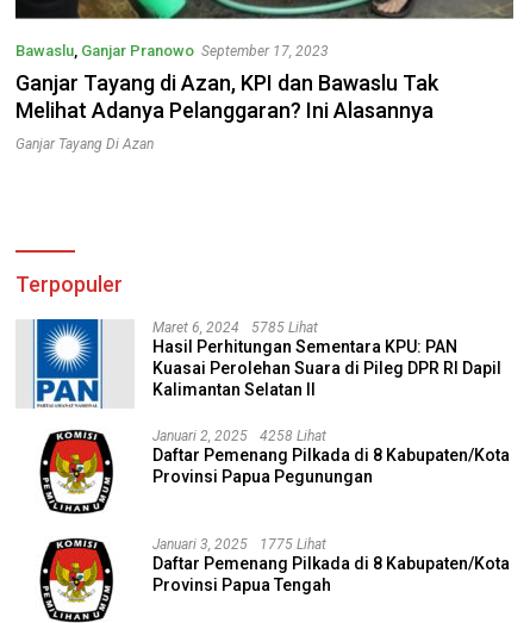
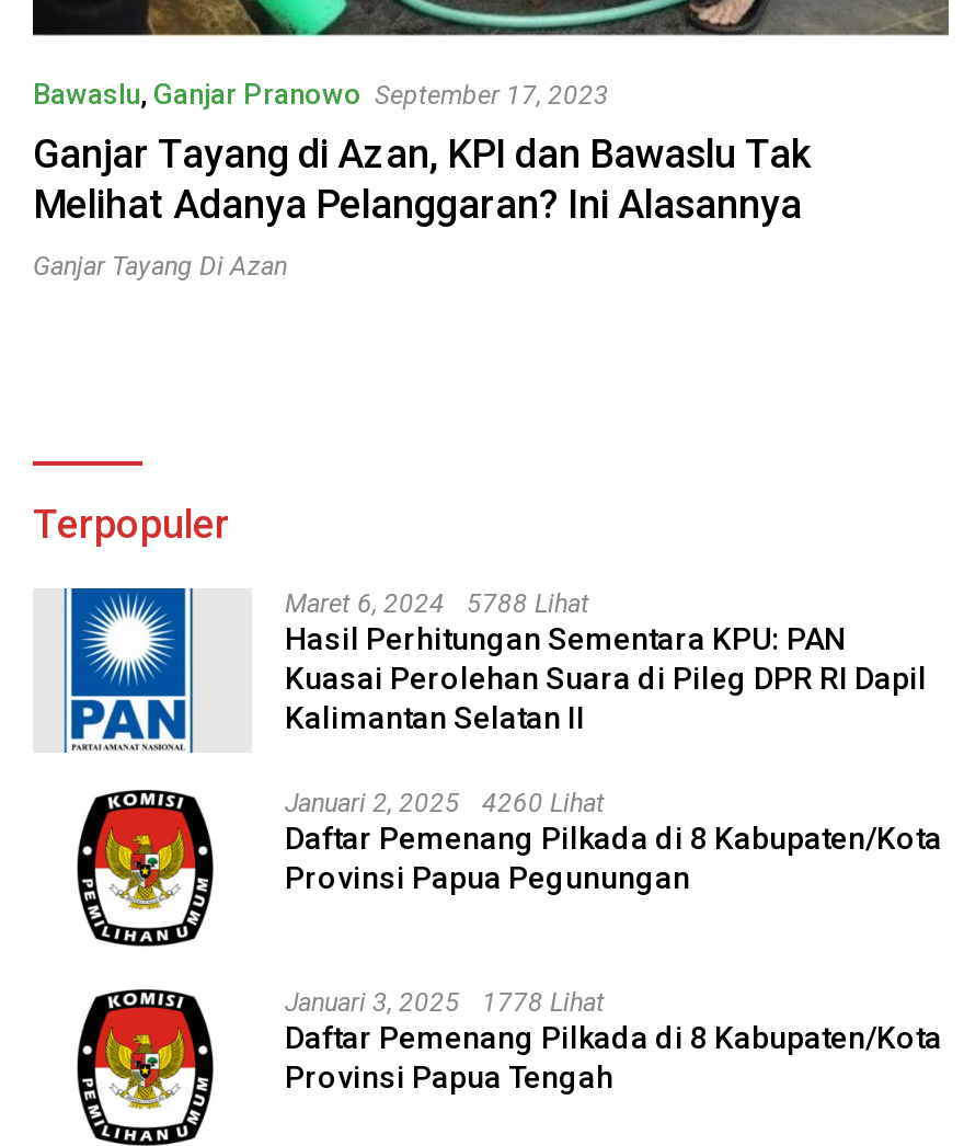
[152,320,318,336] Maret 6, 2024 5785 Lihat -> [285,588,589,619] Maret 6, 2024 5788 Lihat
[152,428,326,445] Januari 2, 2025 4258 Lihat -> [285,788,605,818] Januari 2, 2025 4260 Lihat
[152,537,326,553] Januari 3, 2025 1775 Lihat -> [285,987,605,1018] Januari 3, 2025 1778 Lihat

